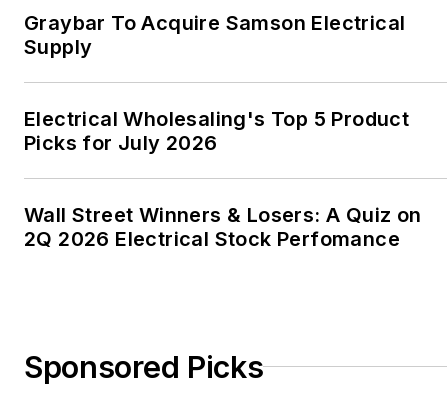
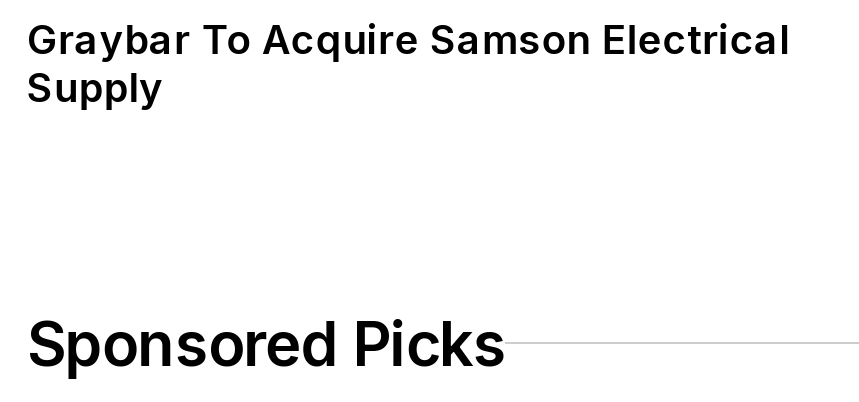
[24,107,422,251] Electrical Wholesaling's Top 5 Product | Picks for July 2026 | Wall Street Winners & Losers: A Quiz on | 2Q 2026 Electrical Stock Perfomance -> none

